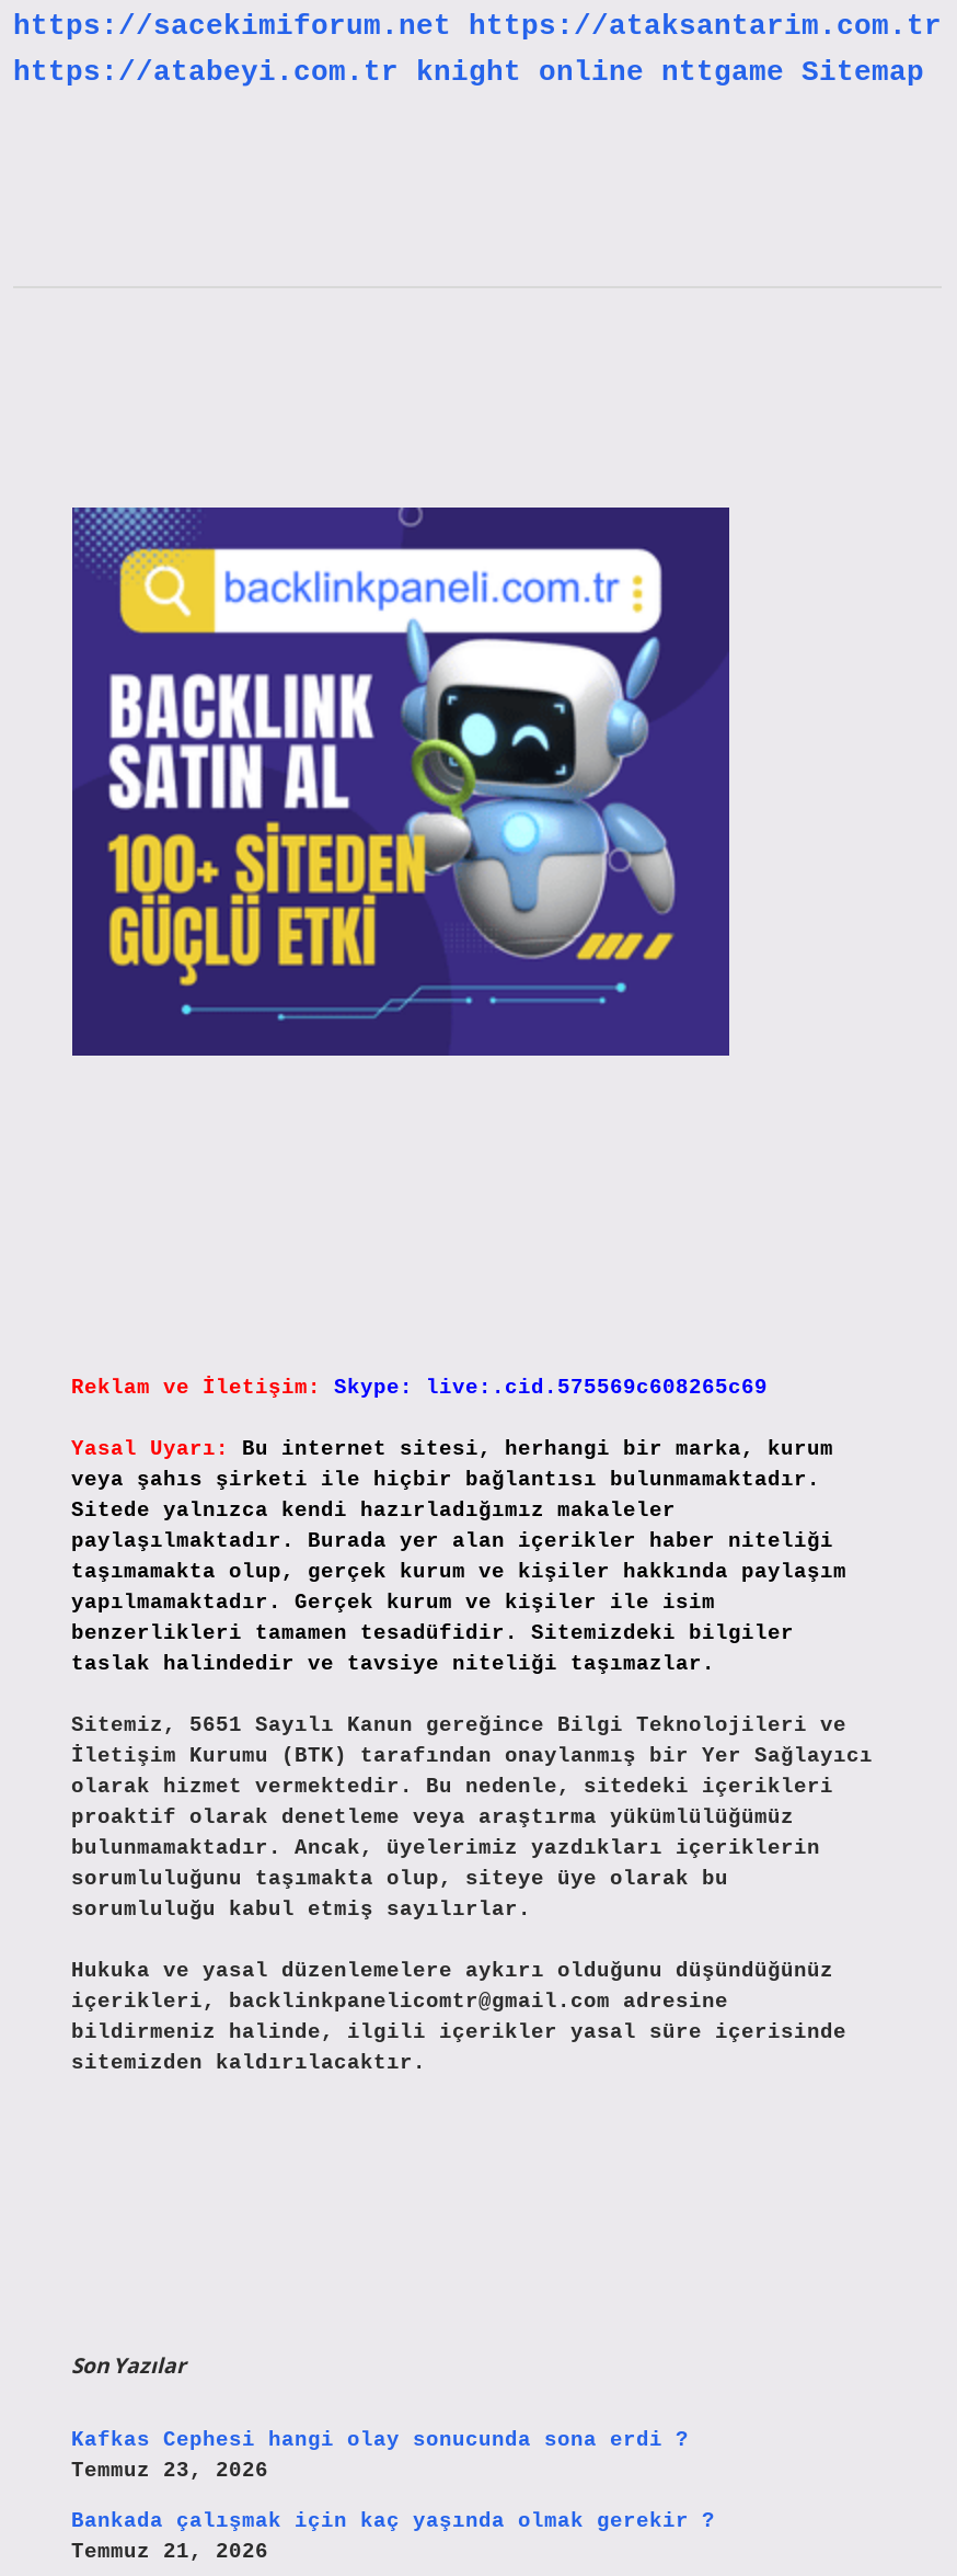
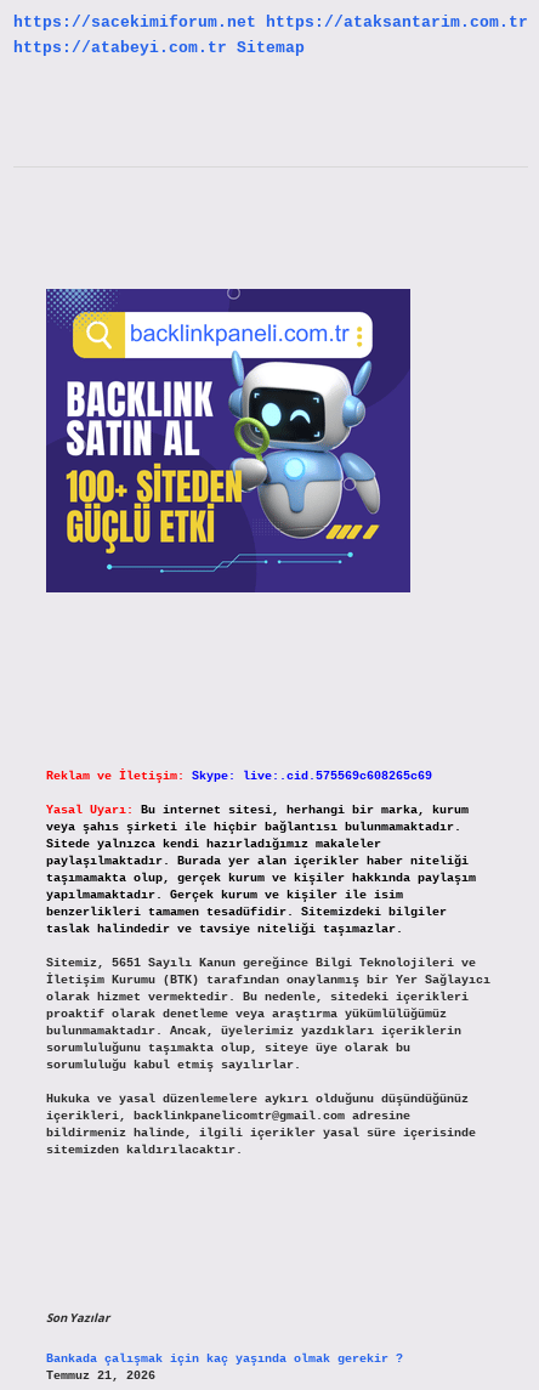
[13,57,924,89] https://atabeyi.com.tr knight online nttgame Sitemap -> [13,39,305,57] https://atabeyi.com.tr Sitemap
[71,2427,689,2482] Kafkas Cephesi hangi olay sonucunda sona erdi ? | Temmuz 23, 2026 -> none

